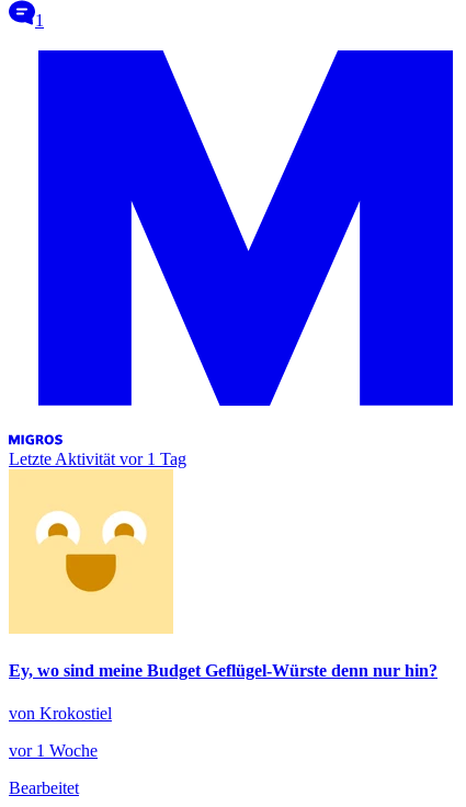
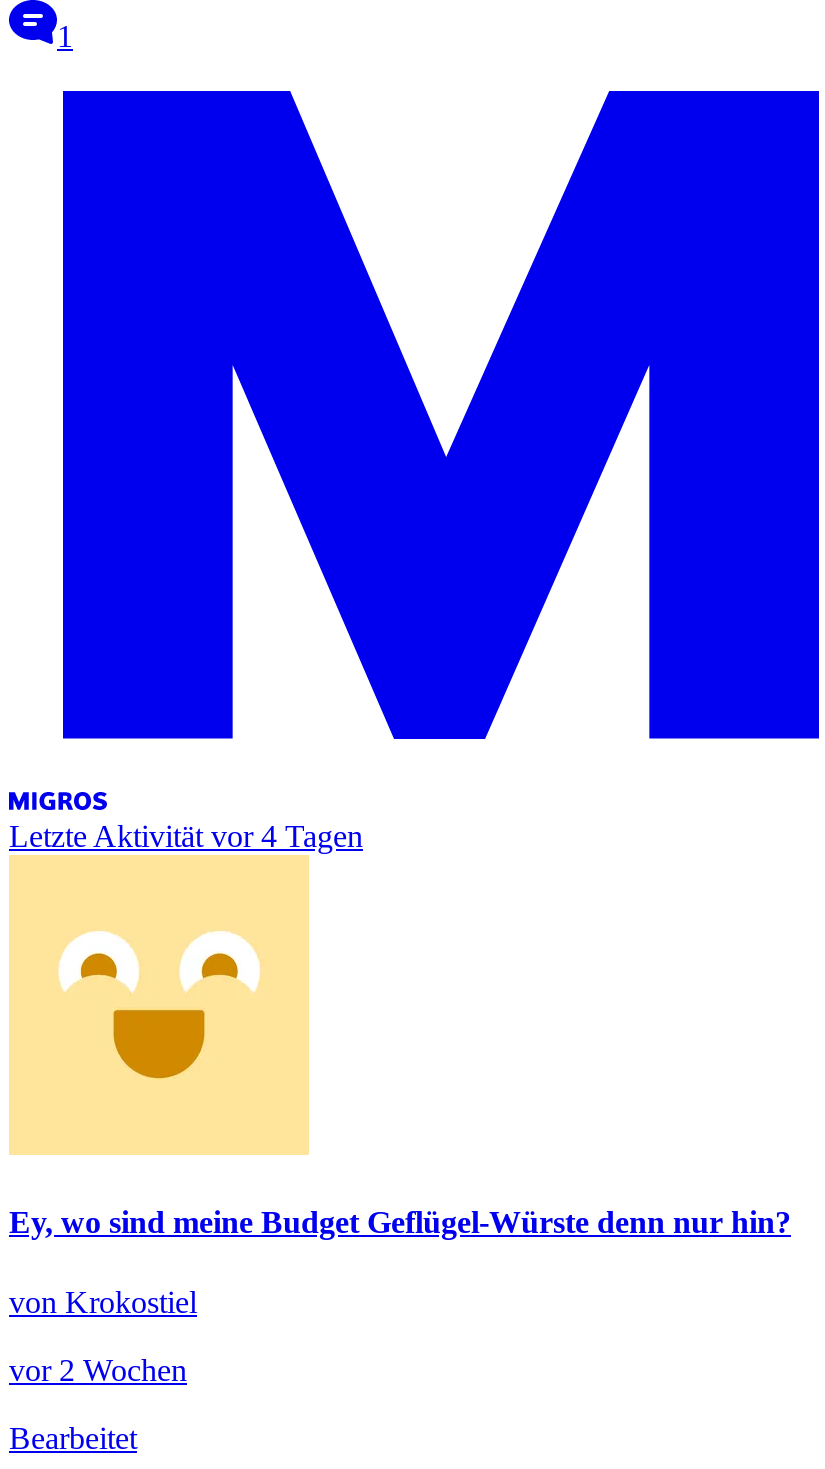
[9,449,186,468] Letzte Aktivität vor 1 Tag -> [9,819,363,853] Letzte Aktivität vor 4 Tagen
[9,741,98,760] vor 1 Woche -> [9,1352,187,1386] vor 2 Wochen

